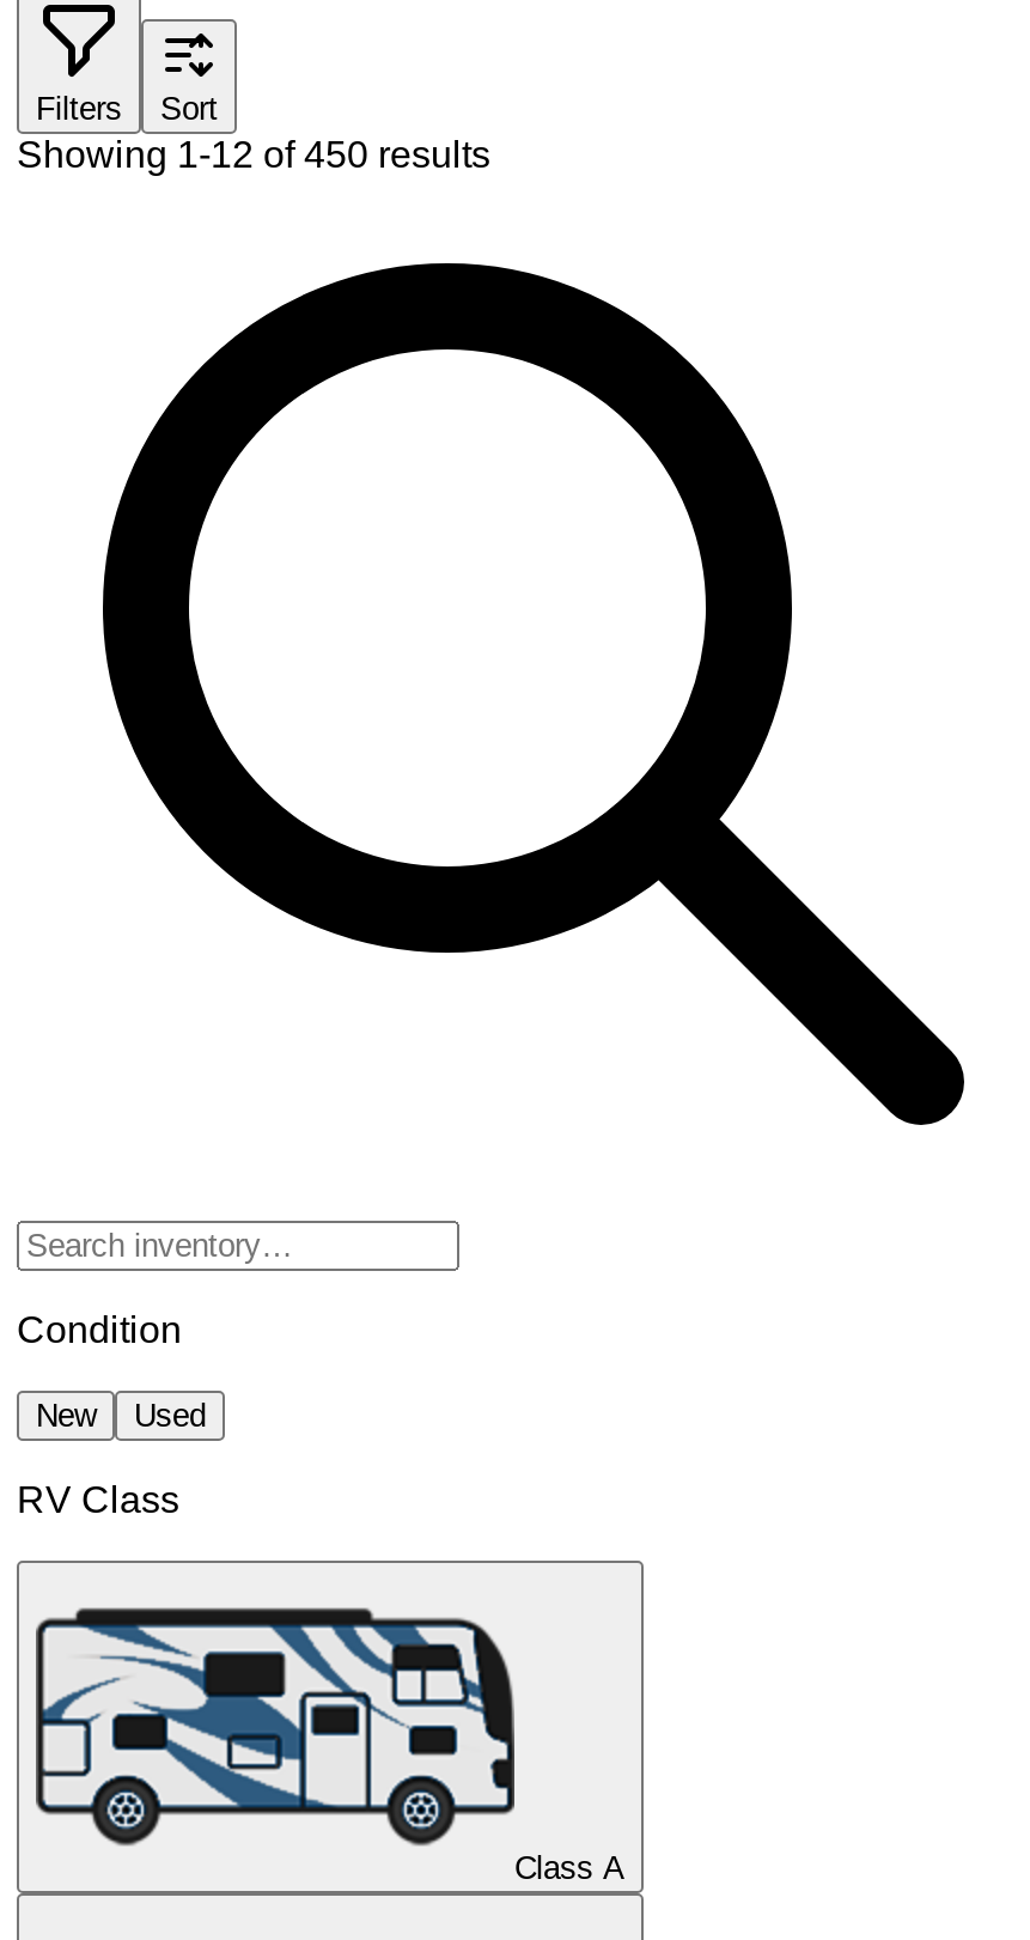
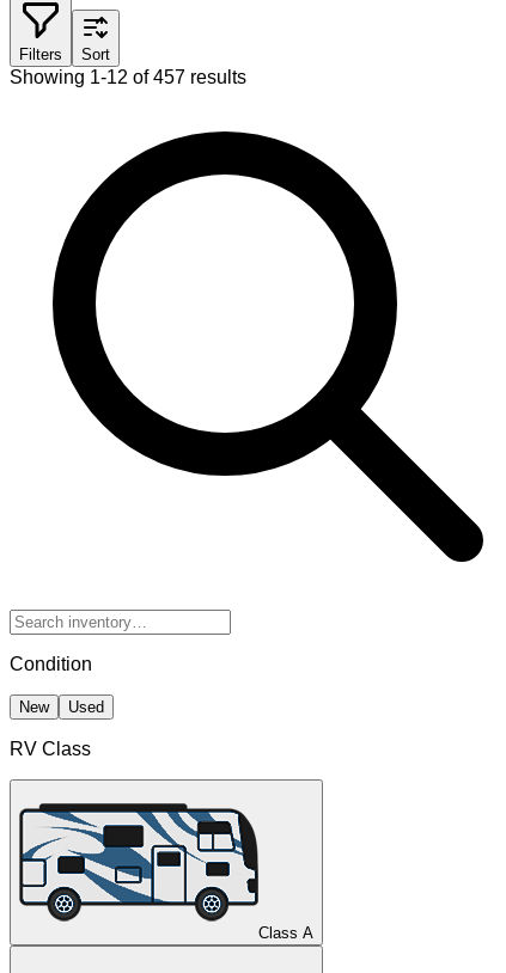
[17,134,490,174] Showing 1-12 of 450 results -> [10,67,246,87] Showing 1-12 of 457 results

